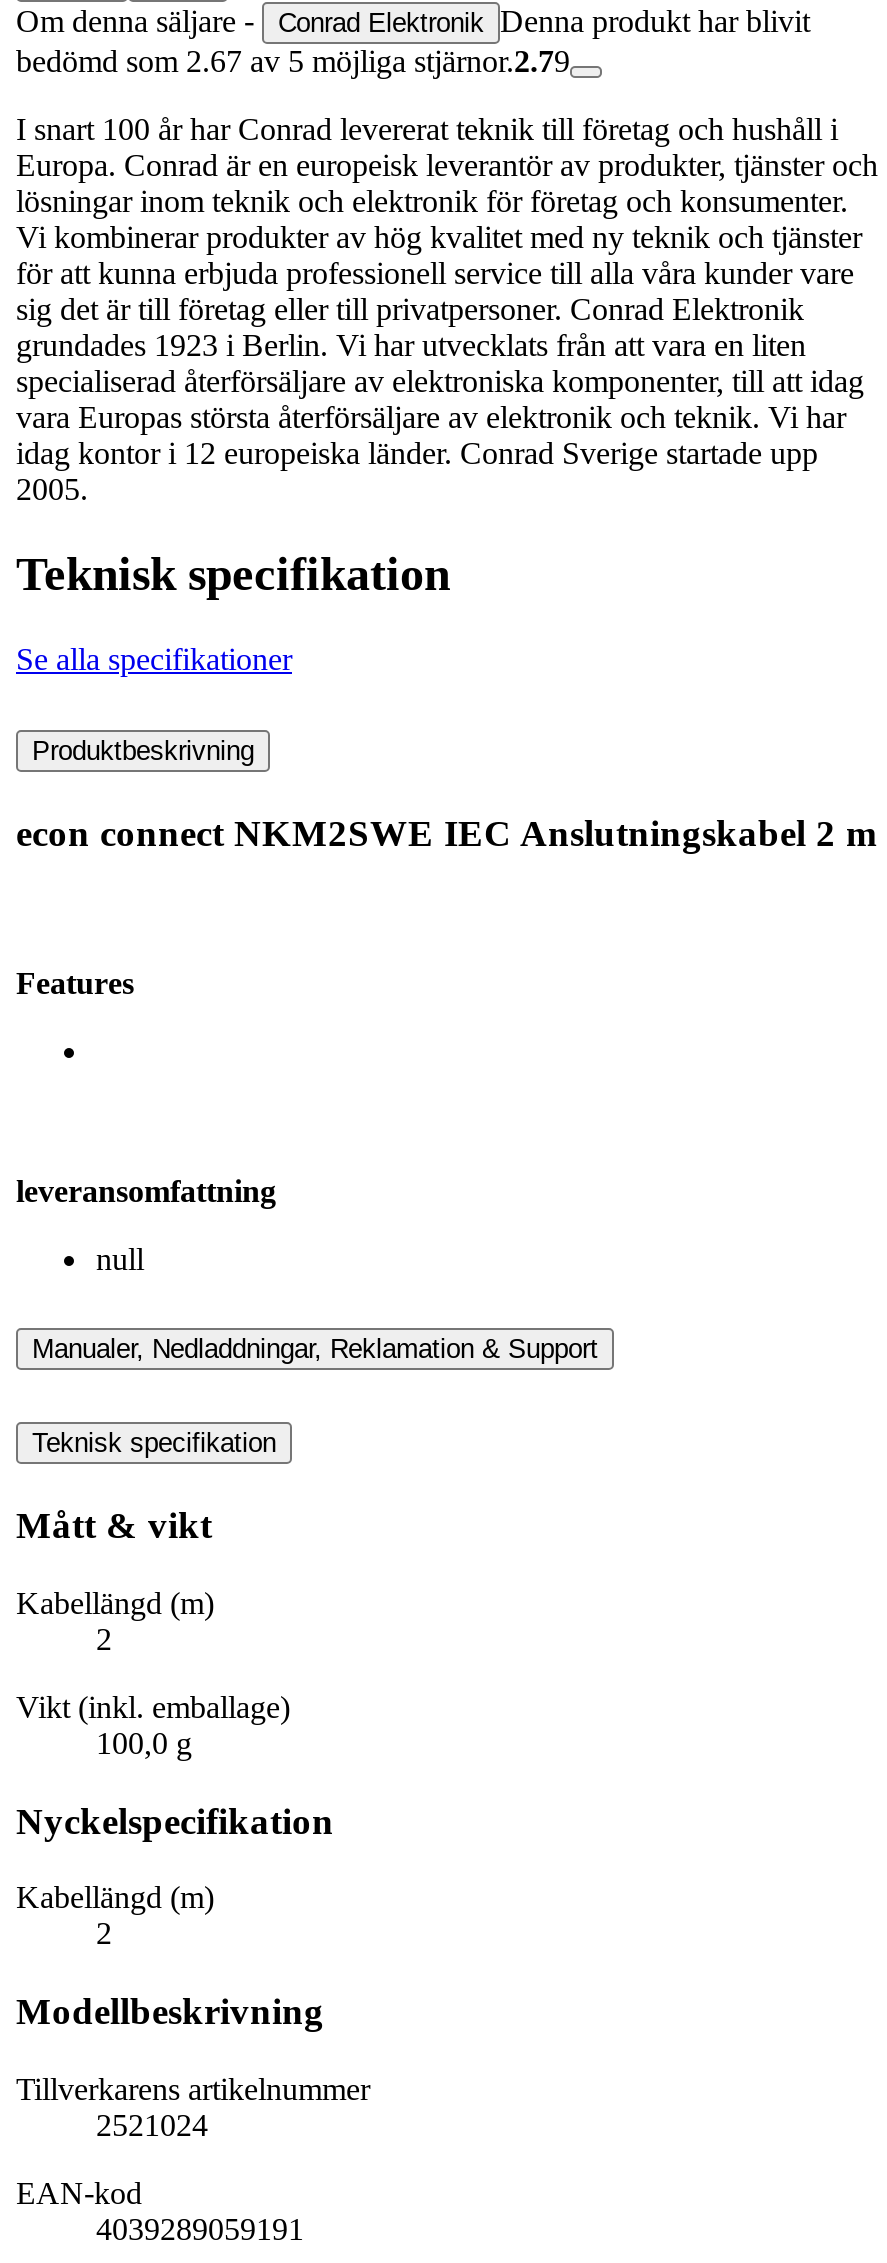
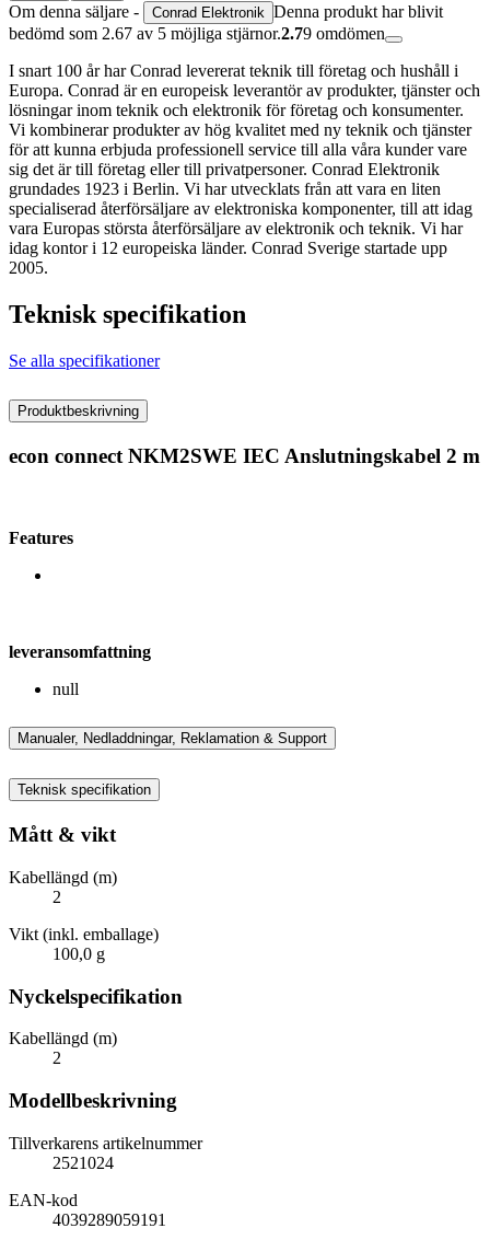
[16,44,570,78] bedömd som 2.67 av 5 möjliga stjärnor.2.79 -> [9,24,385,43] bedömd som 2.67 av 5 möjliga stjärnor.2.79 omdömen

